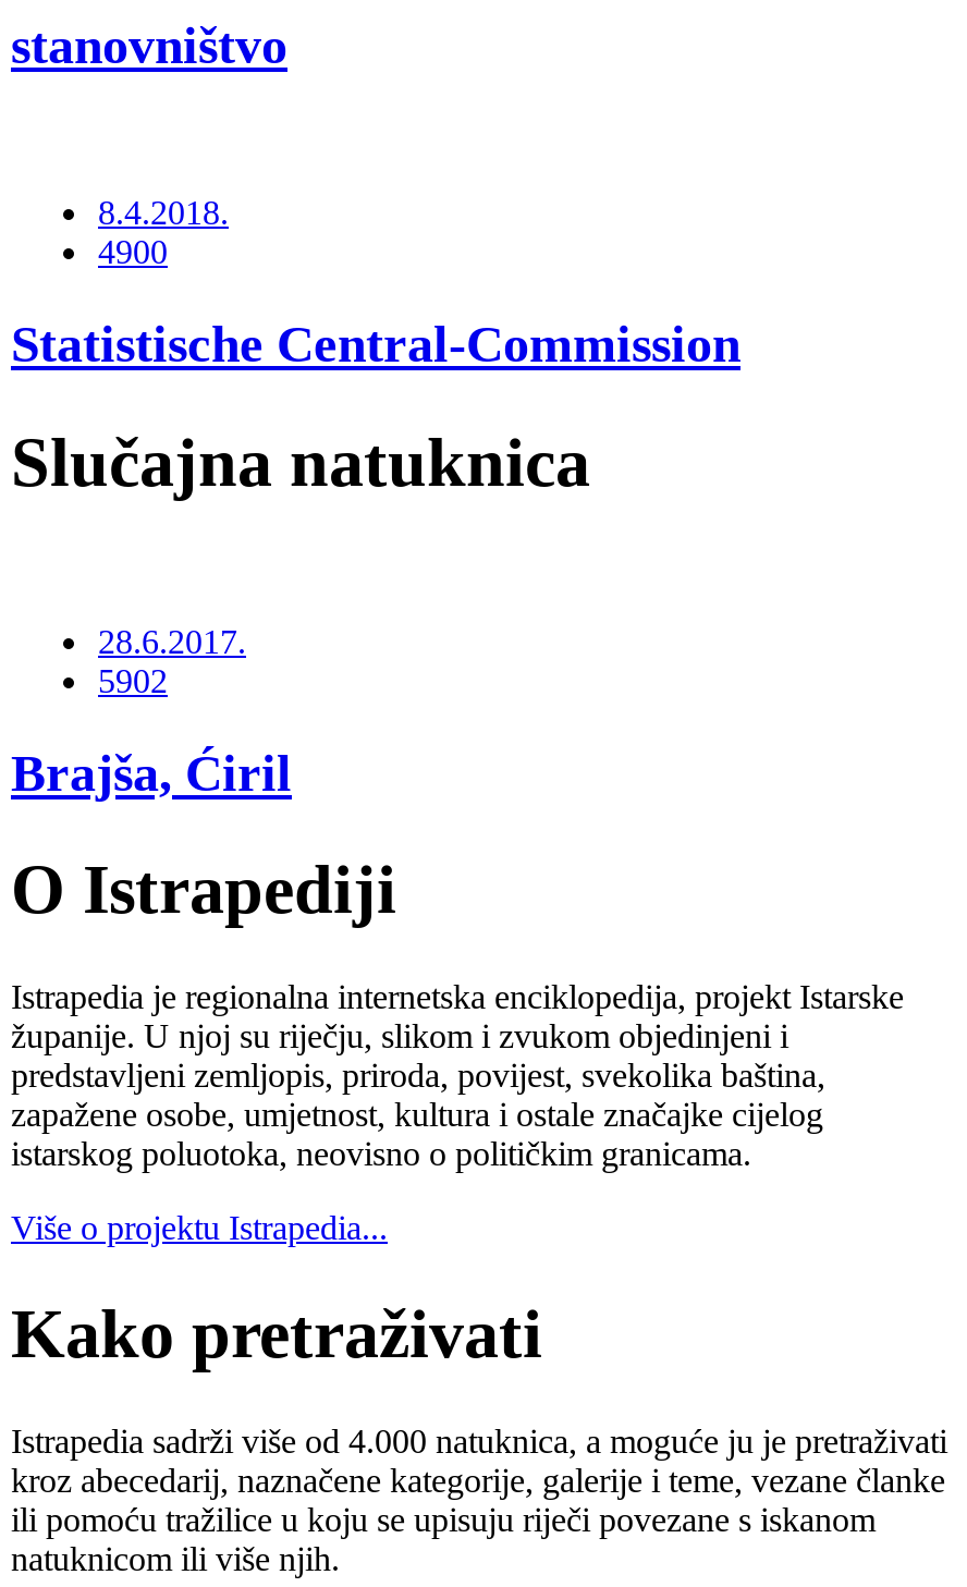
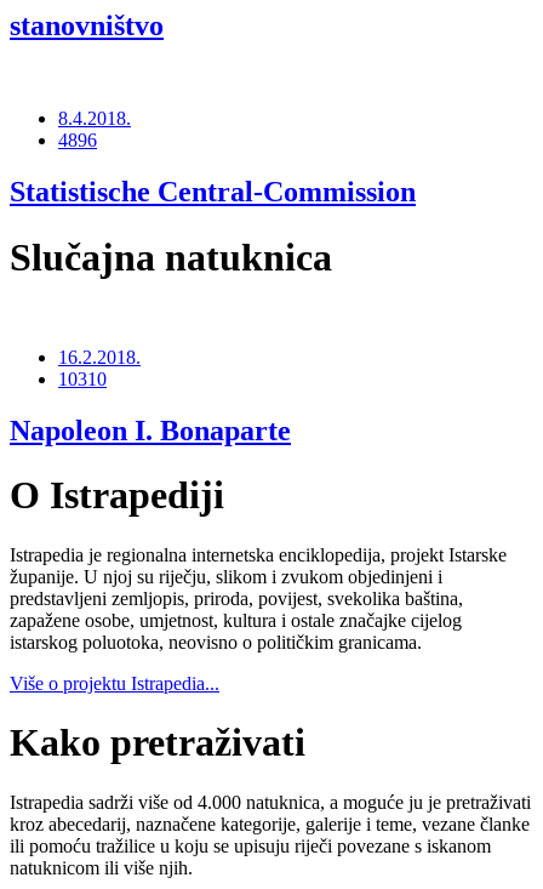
[98,234,168,271] 4900 -> [58,130,97,151] 4896
[98,623,246,699] 28.6.2017. | 5902 -> [58,347,141,389] 16.2.2018. | 10310
[11,745,292,801] Brajša, Ćiril -> [10,415,291,446] Napoleon I. Bonaparte

